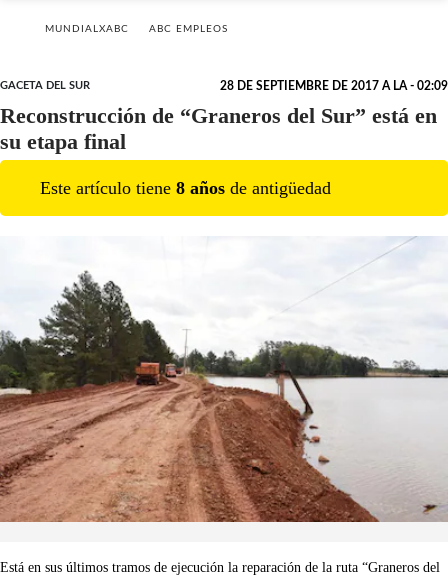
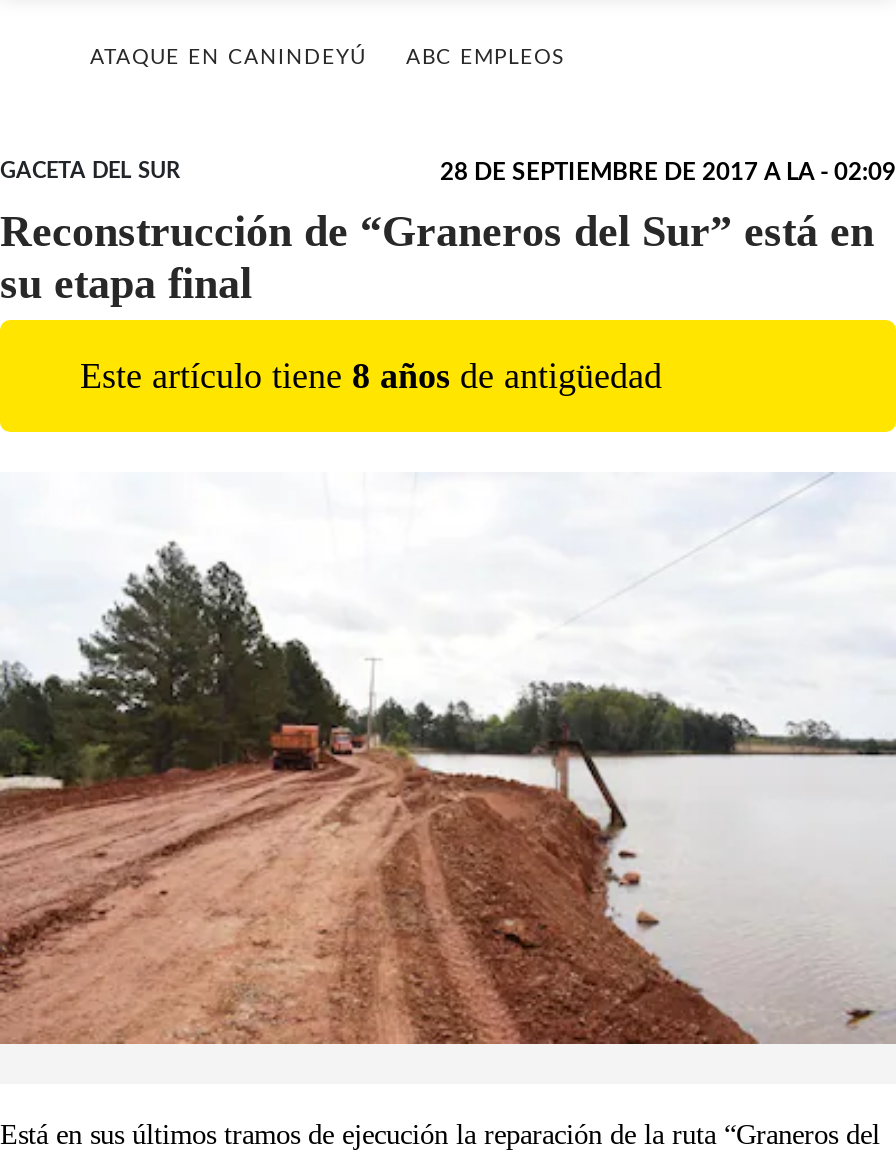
[45,24,129,34] MUNDIALXABC -> [90,48,366,68] ATAQUE EN CANINDEYÚ

